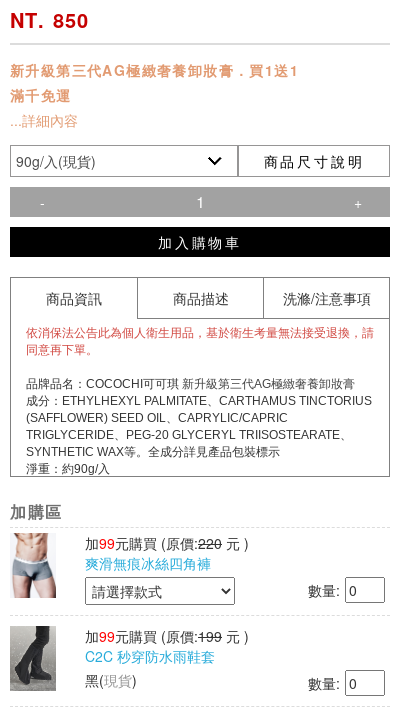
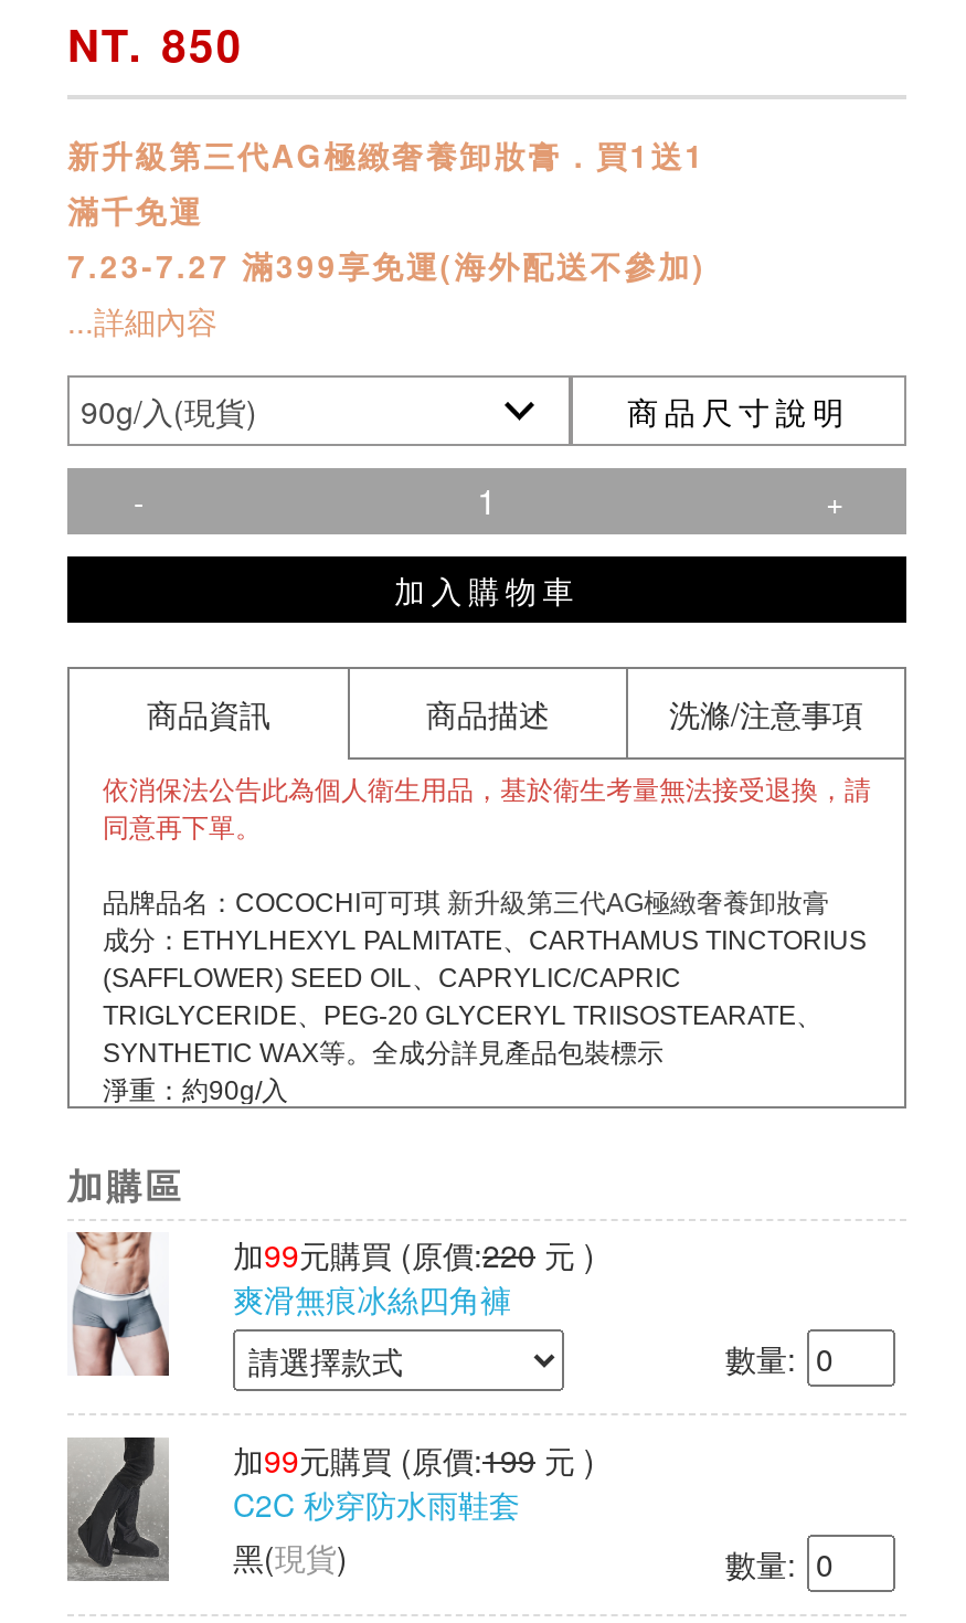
none -> [67,243,706,287] 7.23-7.27 滿399享免運(海外配送不參加)

